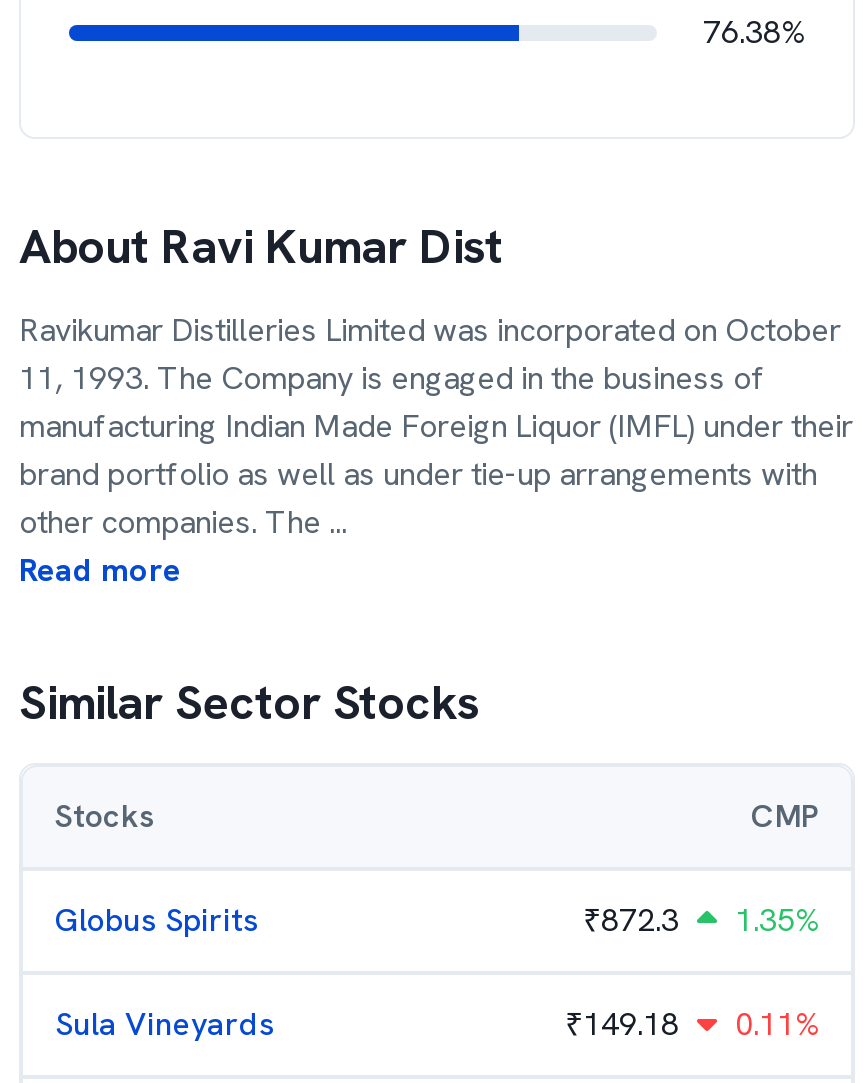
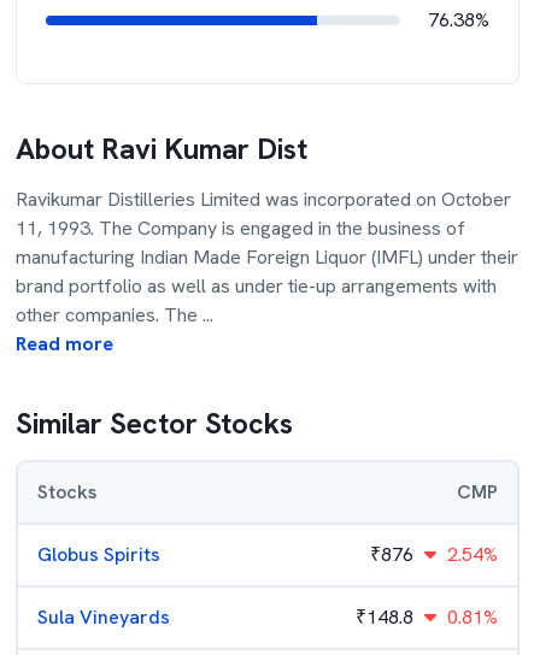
[583,899,679,941] ₹872.3 -> [370,542,413,567] ₹876
[735,899,819,941] 1.35% -> [447,542,498,567] 2.54%
[565,1003,679,1045] ₹149.18 -> [356,604,413,630] ₹148.8
[735,1003,819,1045] 0.11% -> [447,604,498,630] 0.81%

